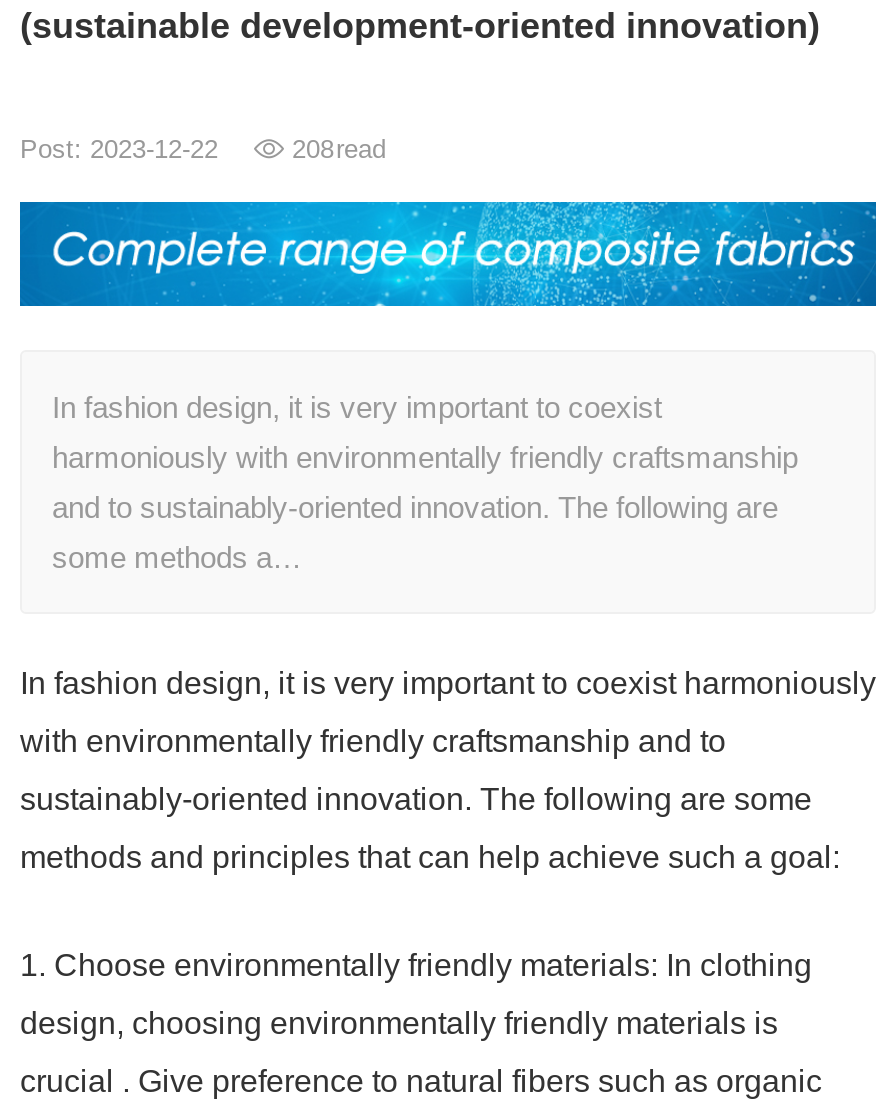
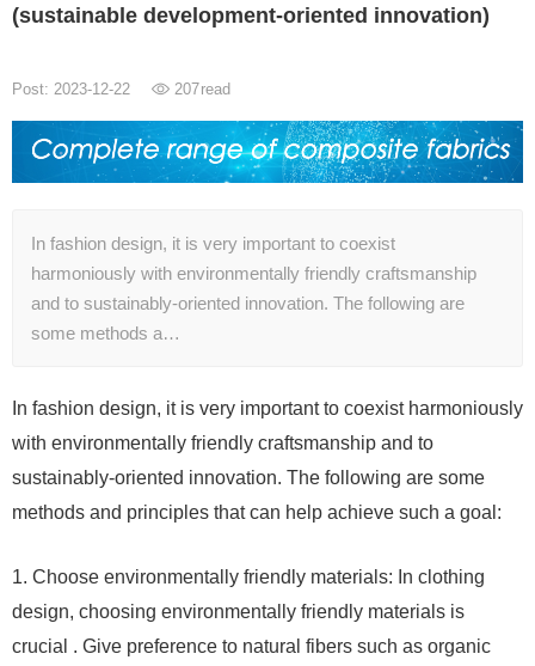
[20,134,386,164] Post: 2023-12-22 208read -> [12,80,230,98] Post: 2023-12-22 207read

